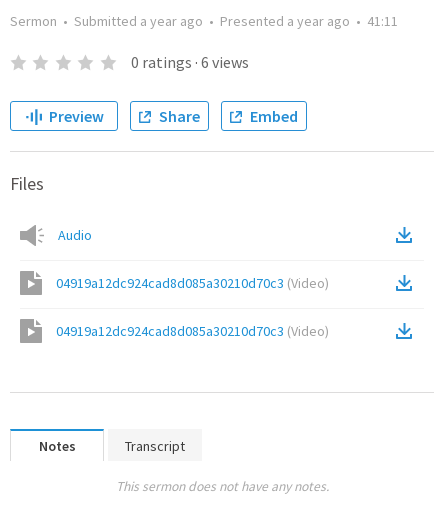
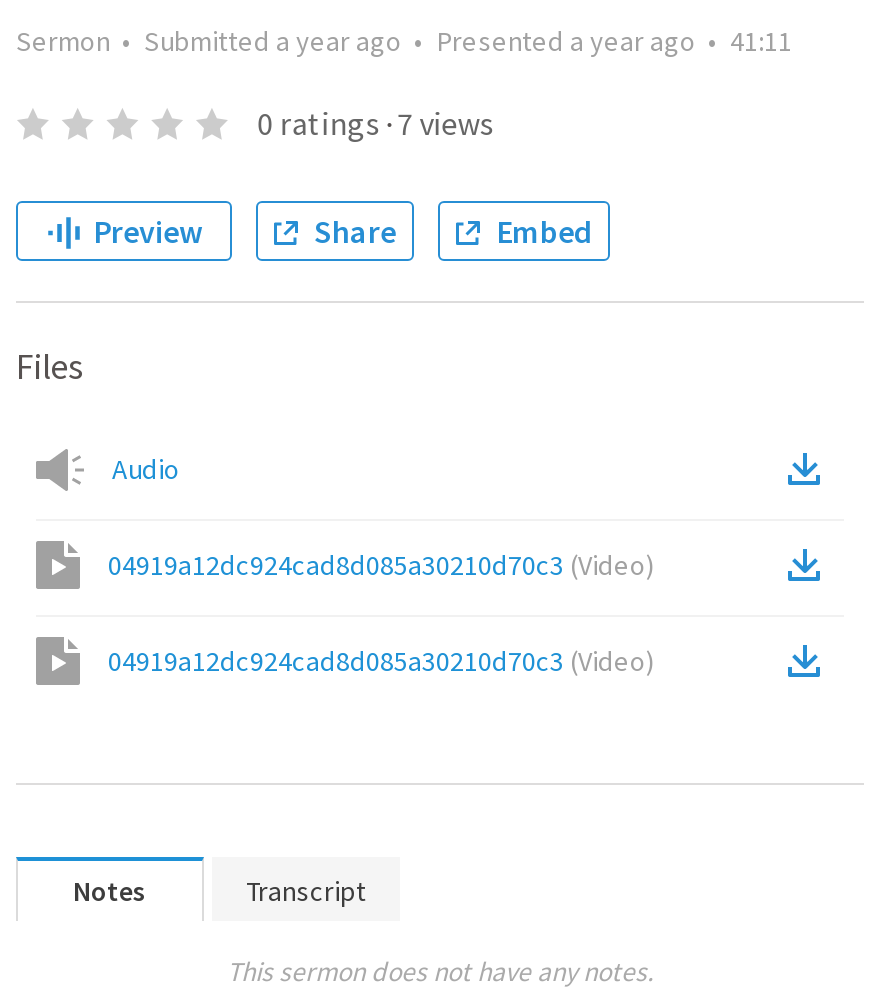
[131,52,249,72] 0 ratings · 6 views -> [257,103,493,143] 0 ratings · 7 views

